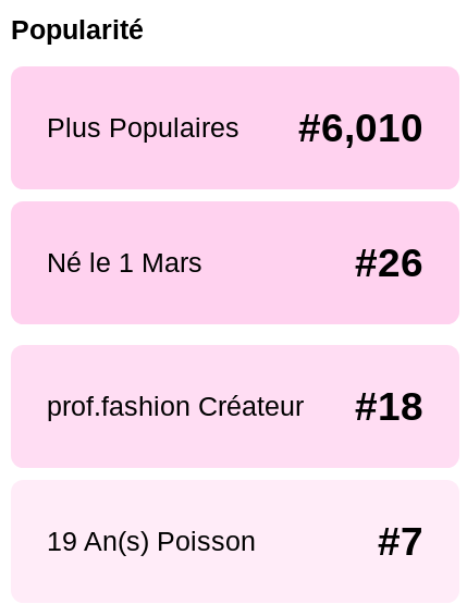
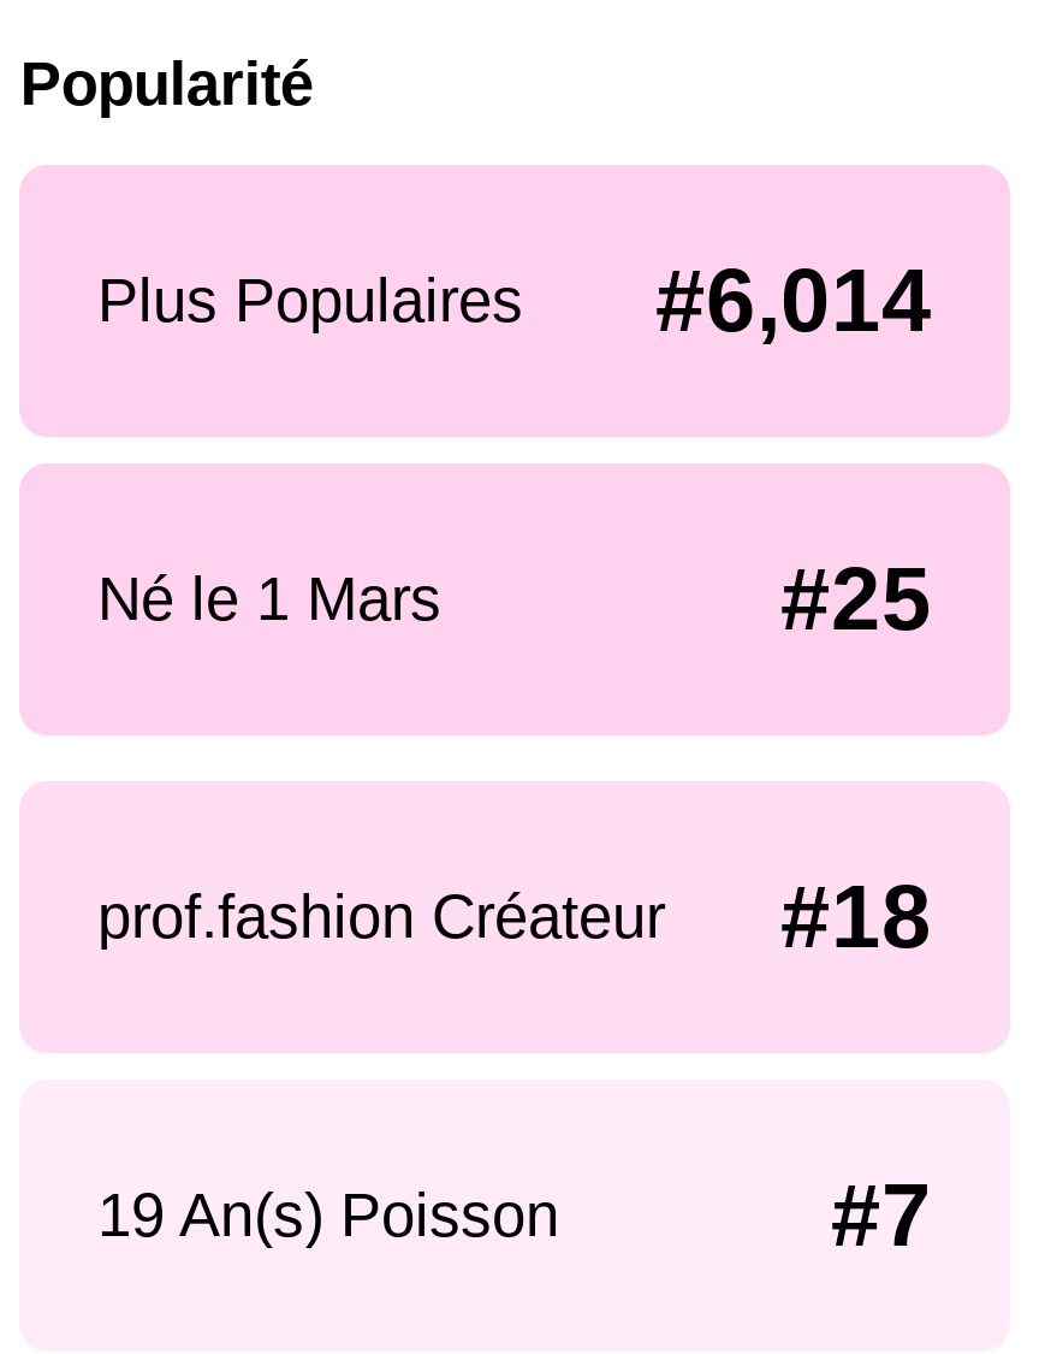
[46,105,424,150] Plus Populaires #6,010 -> [97,251,932,350] Plus Populaires #6,014
[355,241,424,286] #26 -> [780,551,932,650] #25

